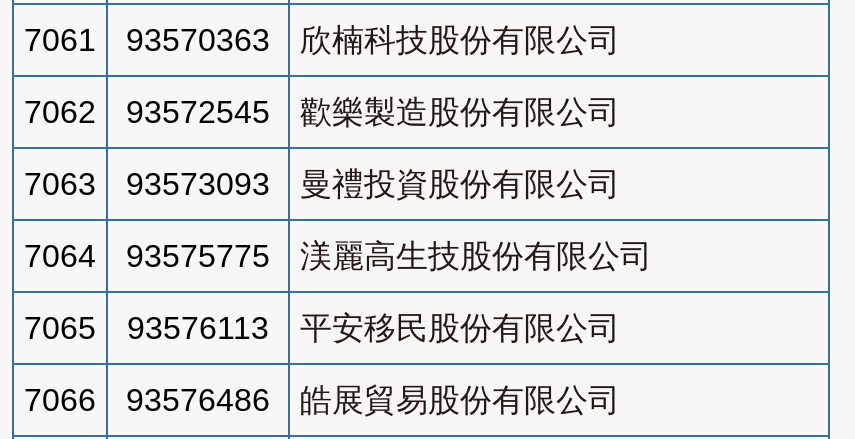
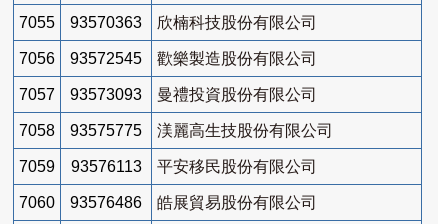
[24,23,620,57] 7061 93570363 欣楠科技股份有限公司 -> [19,14,317,31] 7055 93570363 欣楠科技股份有限公司
[24,95,620,129] 7062 93572545 歡樂製造股份有限公司 -> [19,50,317,67] 7056 93572545 歡樂製造股份有限公司
[24,167,620,201] 7063 93573093 曼禮投資股份有限公司 -> [19,86,317,103] 7057 93573093 曼禮投資股份有限公司
[24,239,652,273] 7064 93575775 渼麗高生技股份有限公司 -> [19,122,333,139] 7058 93575775 渼麗高生技股份有限公司
[24,311,620,345] 7065 93576113 平安移民股份有限公司 -> [19,158,317,175] 7059 93576113 平安移民股份有限公司
[24,383,620,417] 7066 93576486 皓展貿易股份有限公司 -> [19,194,317,211] 7060 93576486 皓展貿易股份有限公司

